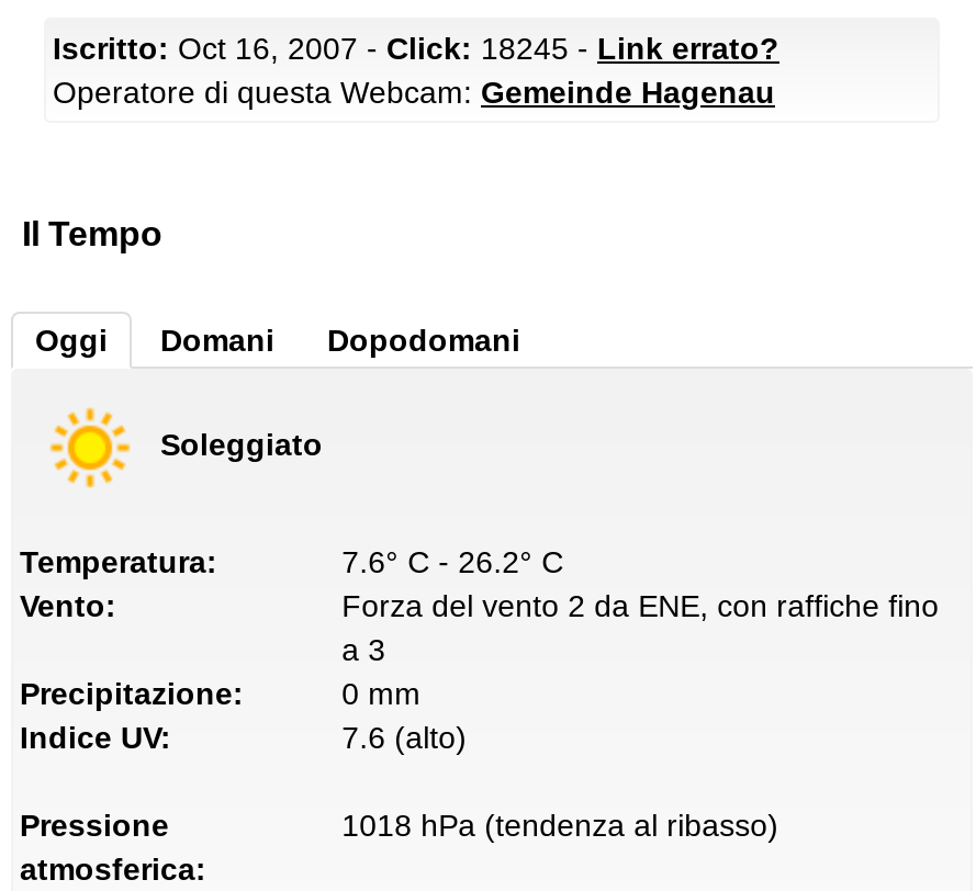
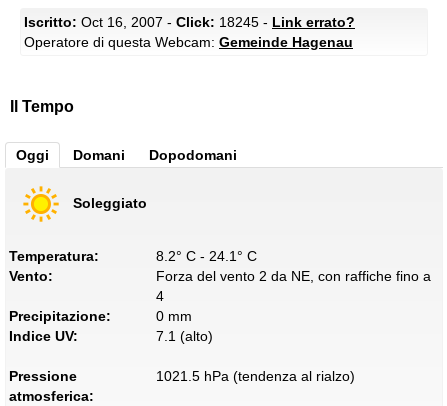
[342,544,564,579] 7.6° C - 26.2° C -> [156,248,257,264] 8.2° C - 24.1° C
[342,588,939,667] Forza del vento 2 da ENE, con raffiche fino | a 3 -> [156,268,431,304] Forza del vento 2 da NE, con raffiche fino a | 4
[342,720,467,755] 7.6 (alto) -> [156,328,213,344] 7.1 (alto)
[342,808,779,843] 1018 hPa (tendenza al ribasso) -> [156,368,355,384] 1021.5 hPa (tendenza al rialzo)

